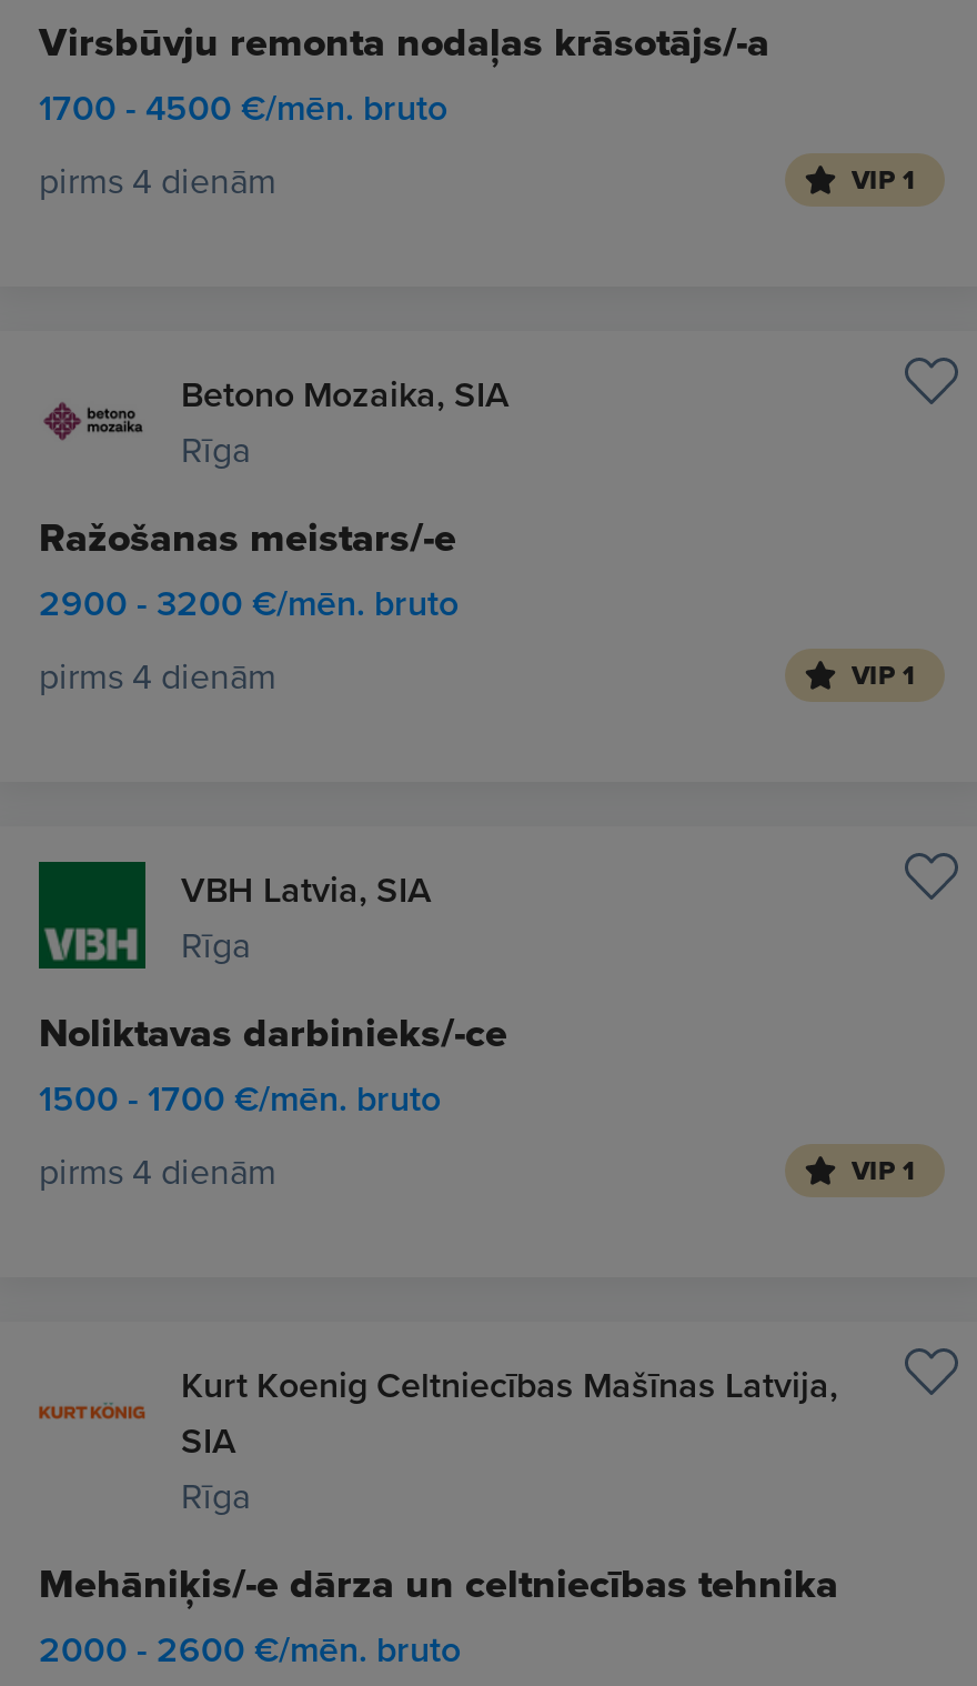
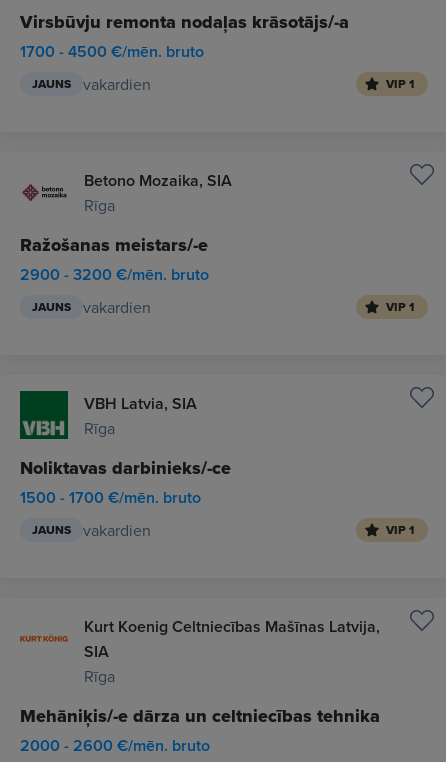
[39,155,276,204] pirms 4 dienām -> [32,73,151,95] JAUNS | vakardien
[39,651,276,700] pirms 4 dienām -> [32,296,151,318] JAUNS | vakardien
[39,1146,276,1195] pirms 4 dienām -> [32,519,151,541] JAUNS | vakardien

